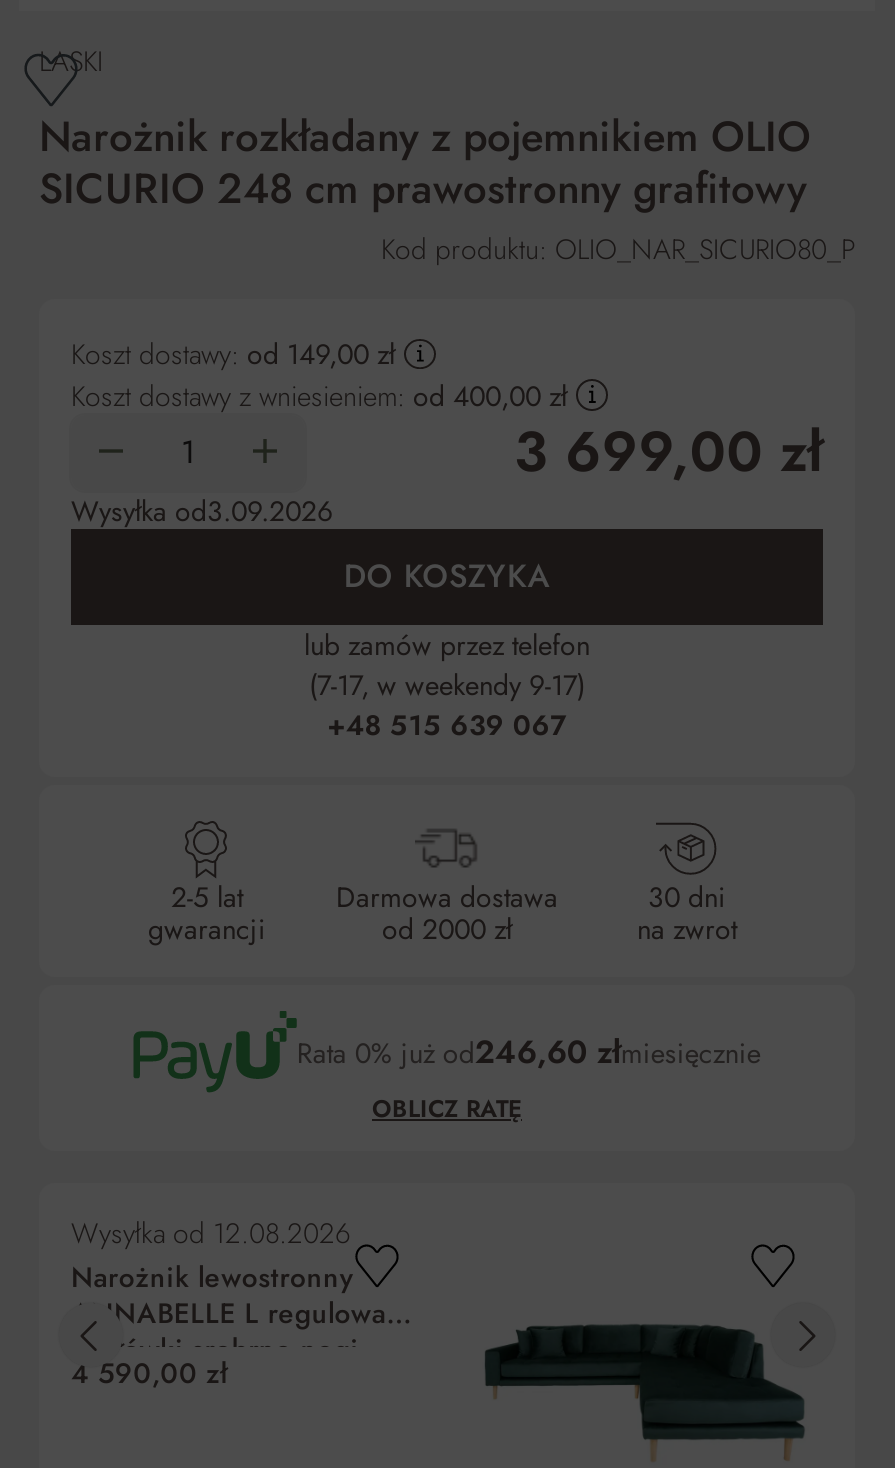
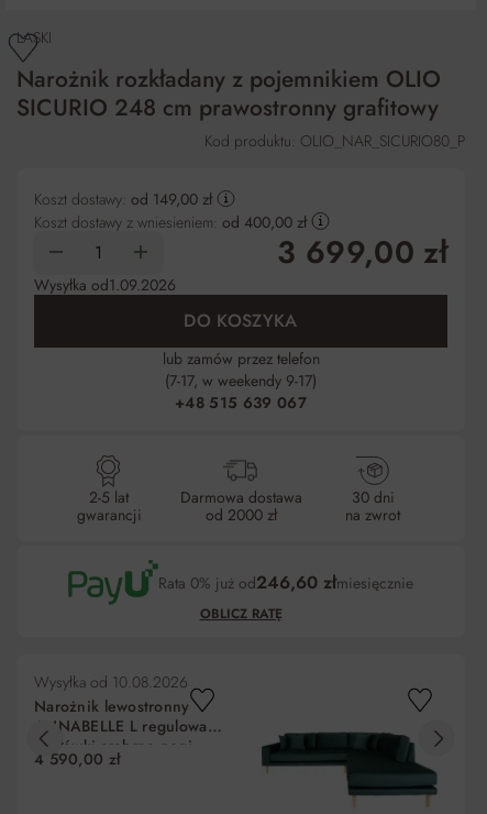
[71,491,333,531] Wysyłka od3.09.2026 -> [34,274,176,296] Wysyłka od1.09.2026
[71,1213,351,1253] Wysyłka od 12.08.2026 -> [34,671,188,693] Wysyłka od 10.08.2026

